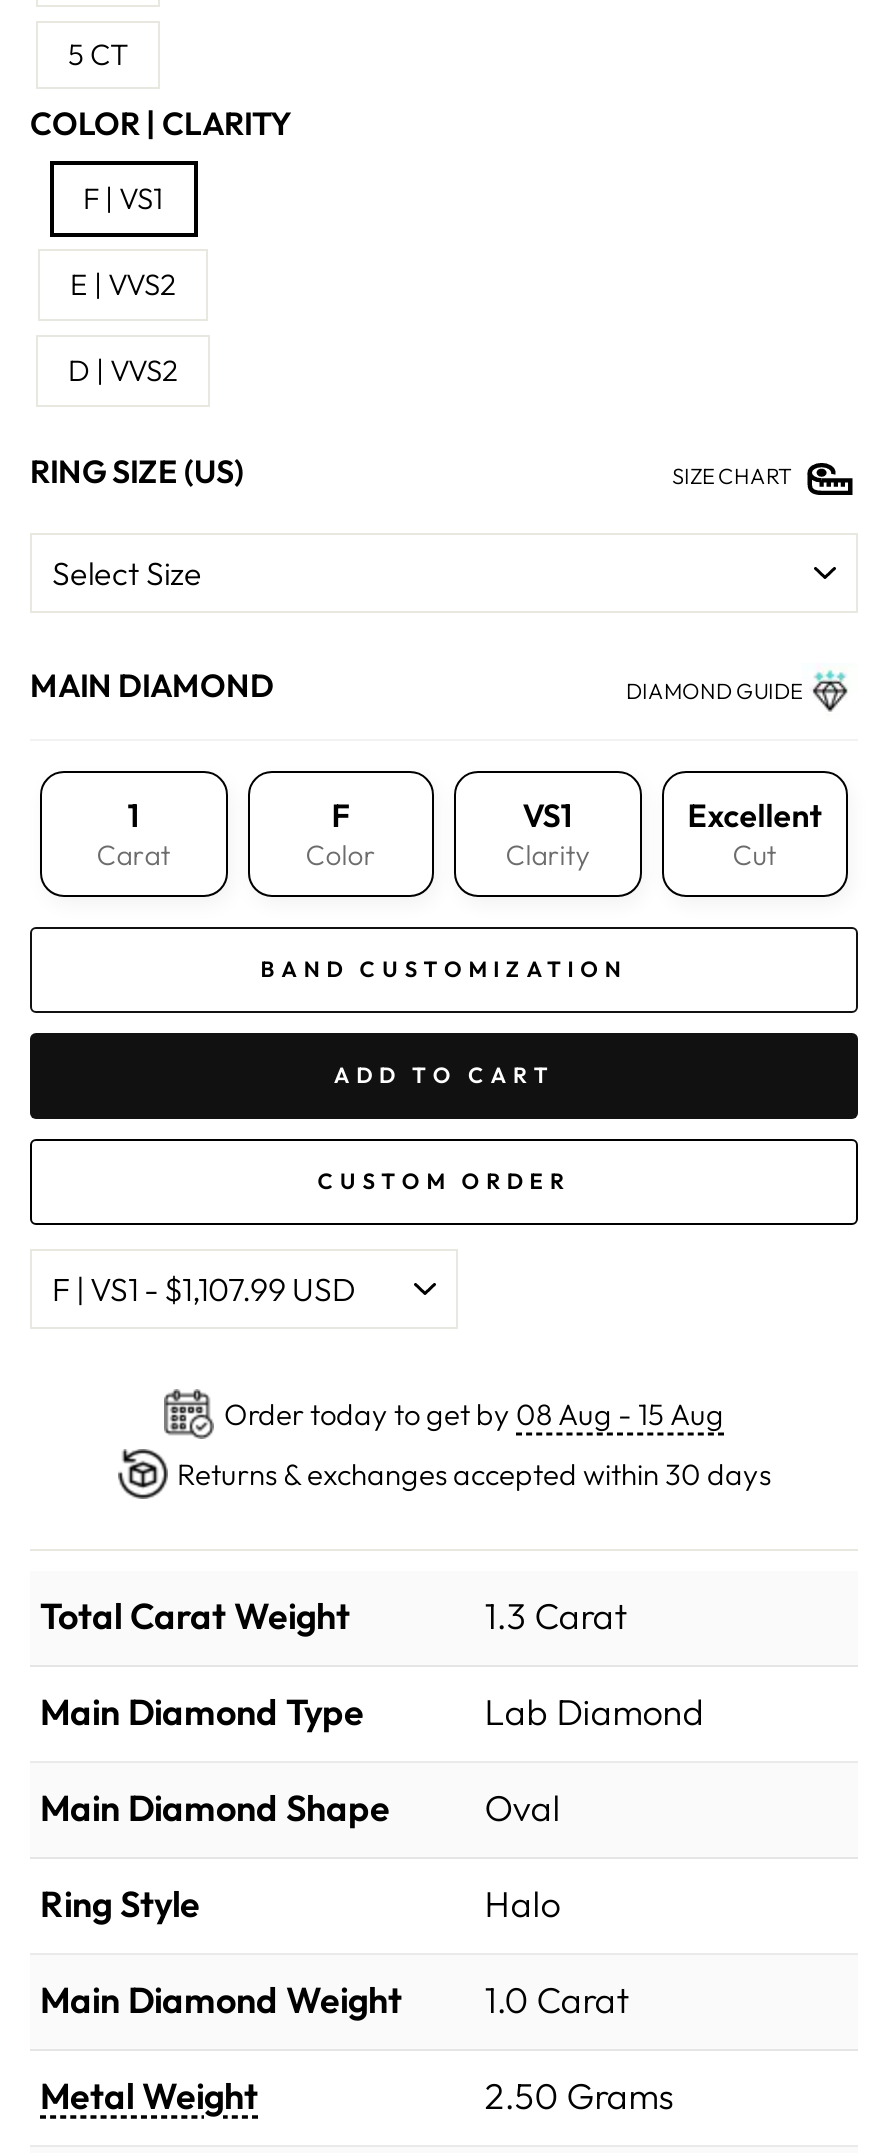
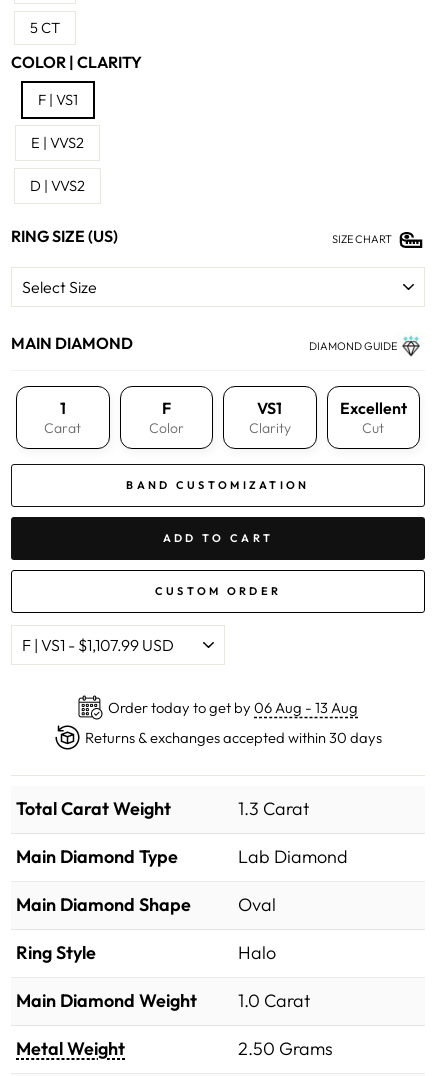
[224,1394,724,1432] Order today to get by 08 Aug - 15 Aug -> [108,697,358,716] Order today to get by 06 Aug - 13 Aug

